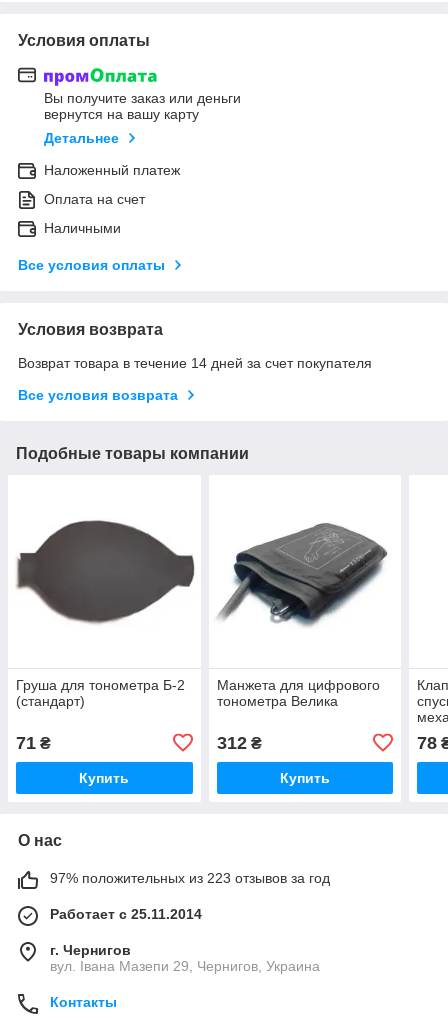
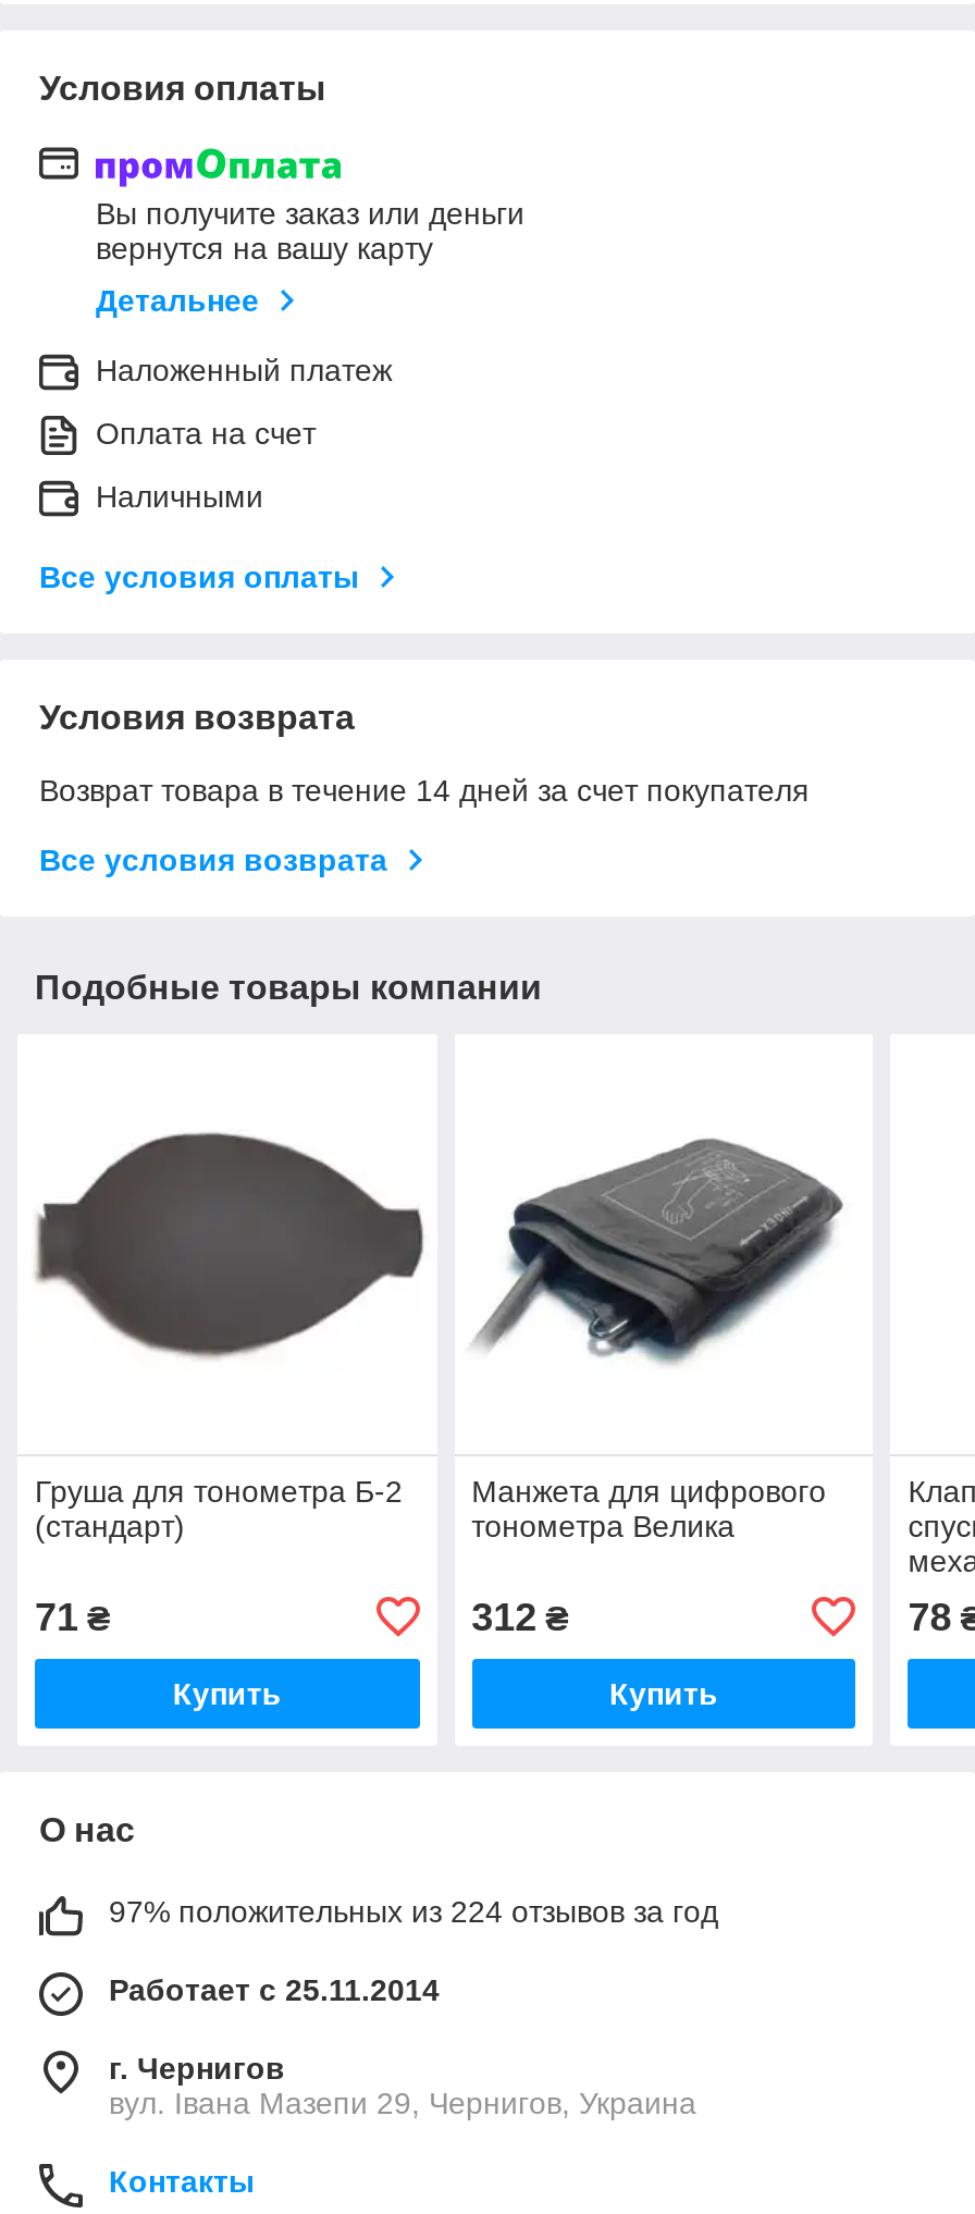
[50,870,330,886] 97% положительных из 223 отзывов за год -> [109,1894,718,1928] 97% положительных из 224 отзывов за год

